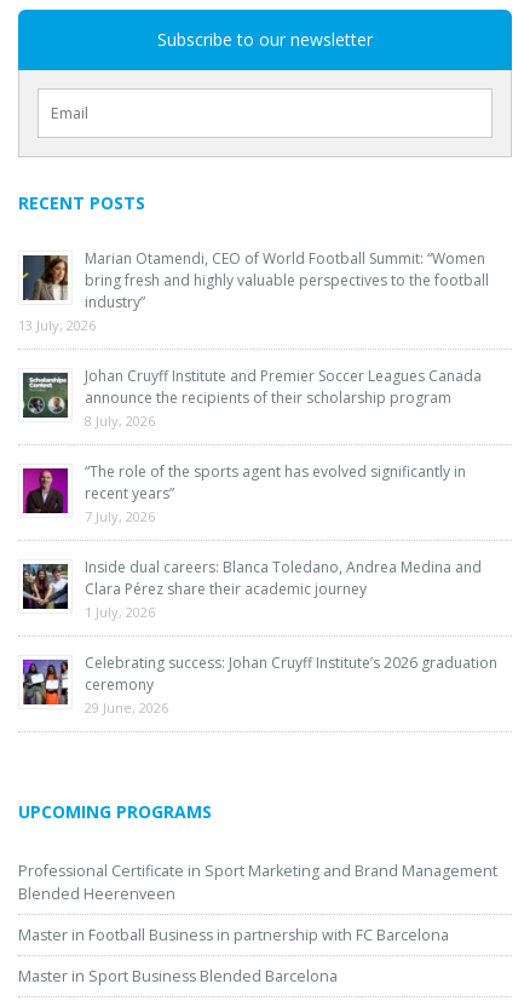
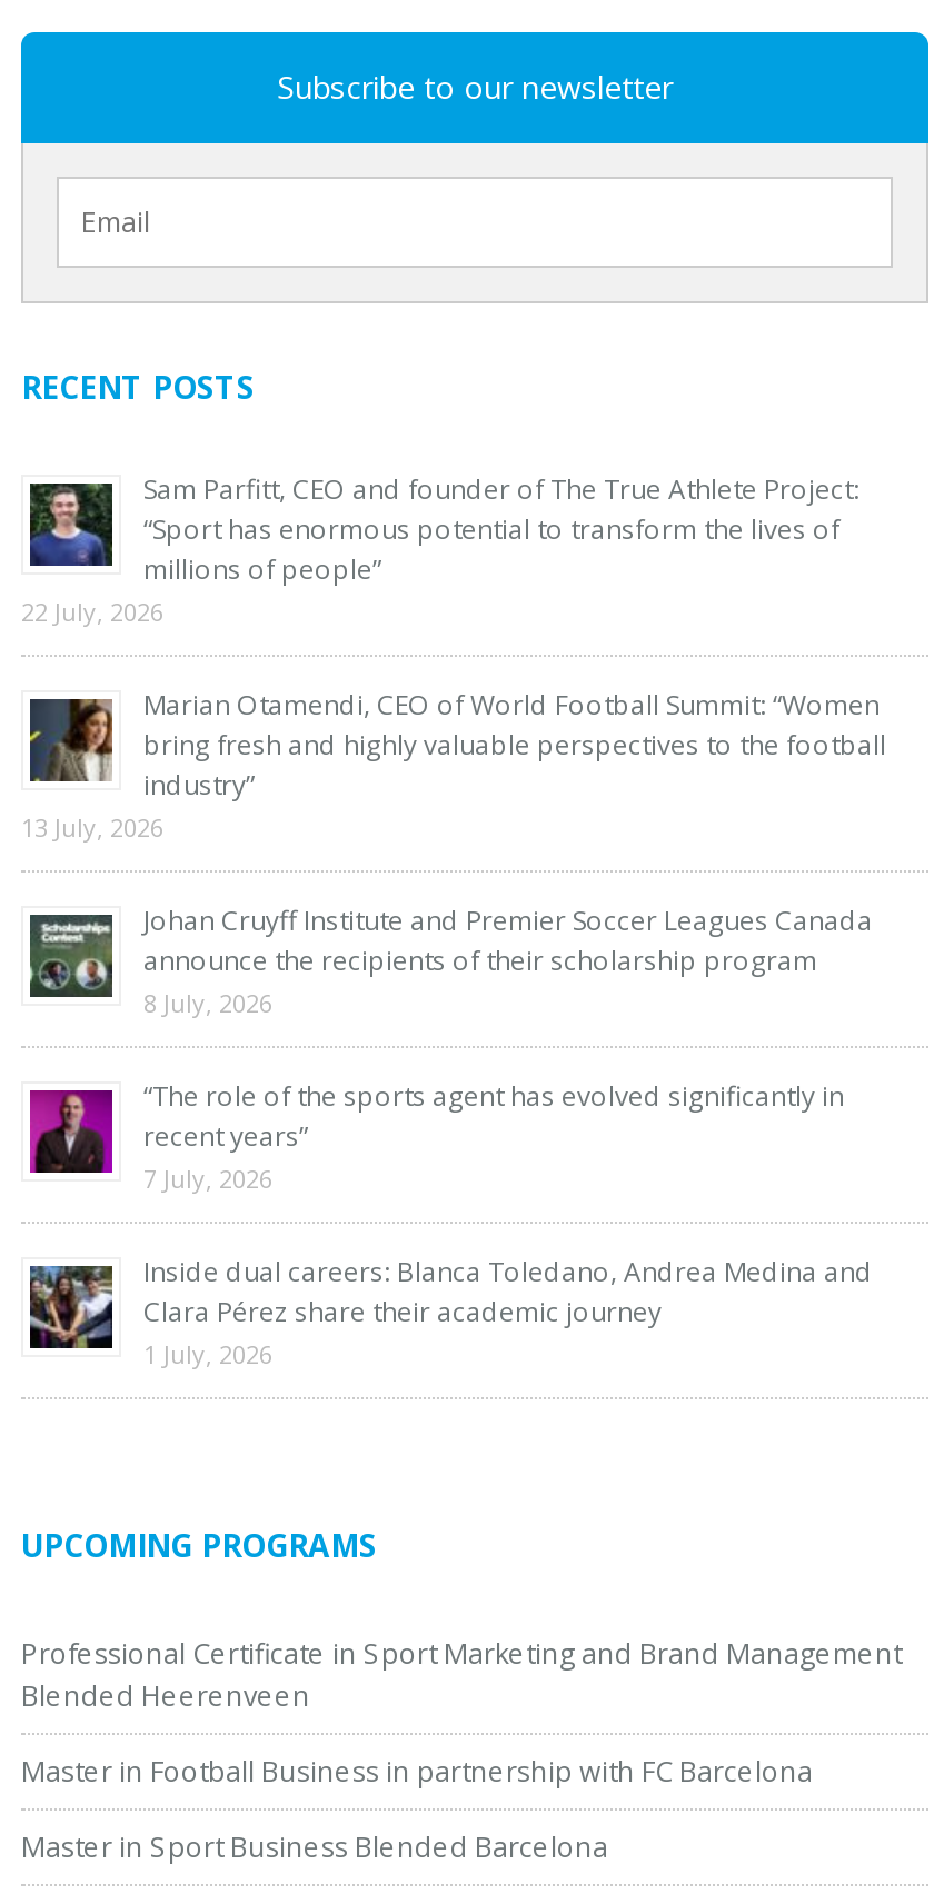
none -> [21,471,859,628] [image] | Sam Parfitt, CEO and founder of The True Athlete Project: | “Sport has enormous potential to transform the lives of | millions of people” | 22 July, 2026
moved [18,248,489,621] -> [21,686,886,1371]: [image] | Marian Otamendi, CEO of World Football Summit: “Women | bring fresh and highly valuable perspectives to the football | ... | Clara Pérez share their academic journey | 1 July, 2026
[22,653,497,717] [image] | Celebrating success: Johan Cruyff Institute’s 2026 graduation | ceremony | 29 June, 2026 -> none

